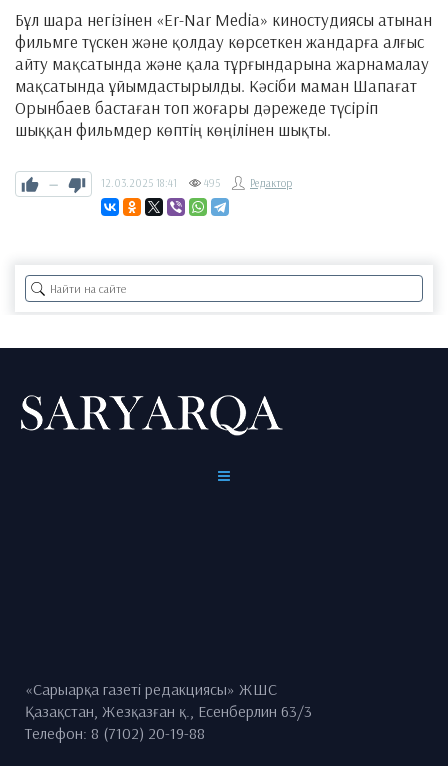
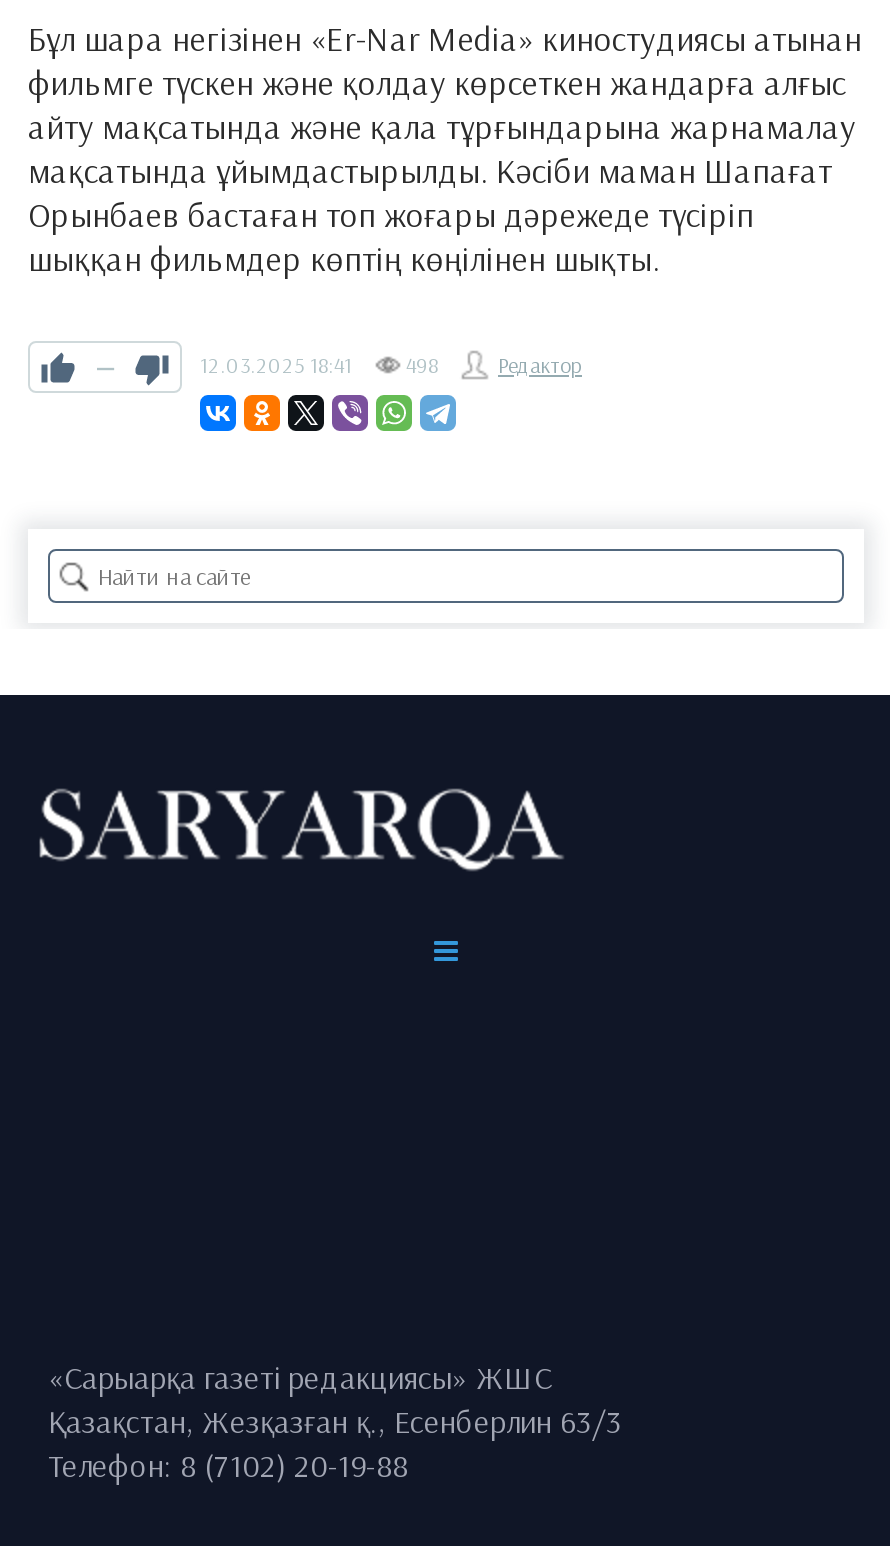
[101,176,220,190] 12.03.2025 18:41 495 -> [200,351,438,379] 12.03.2025 18:41 498

